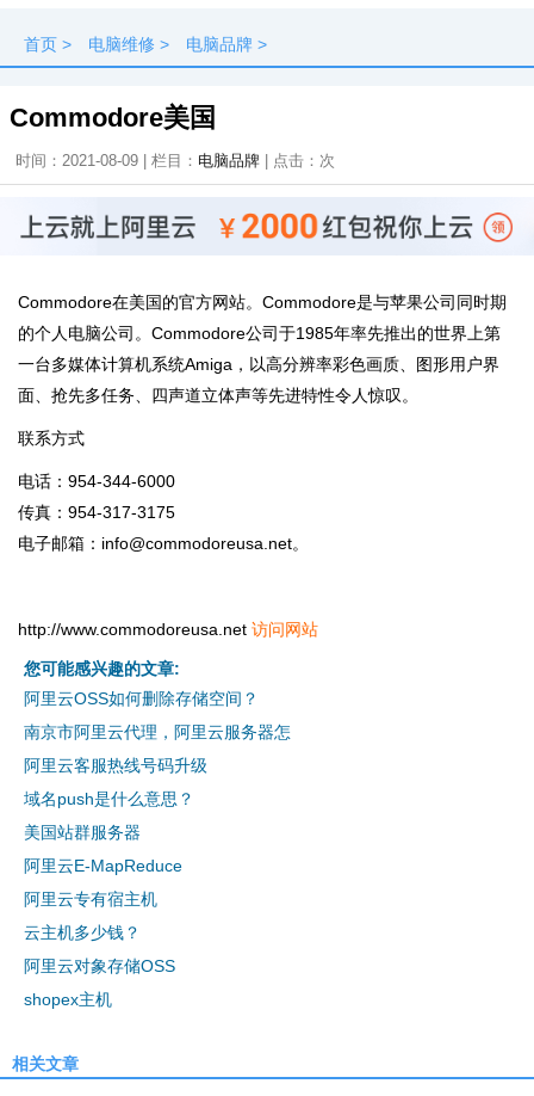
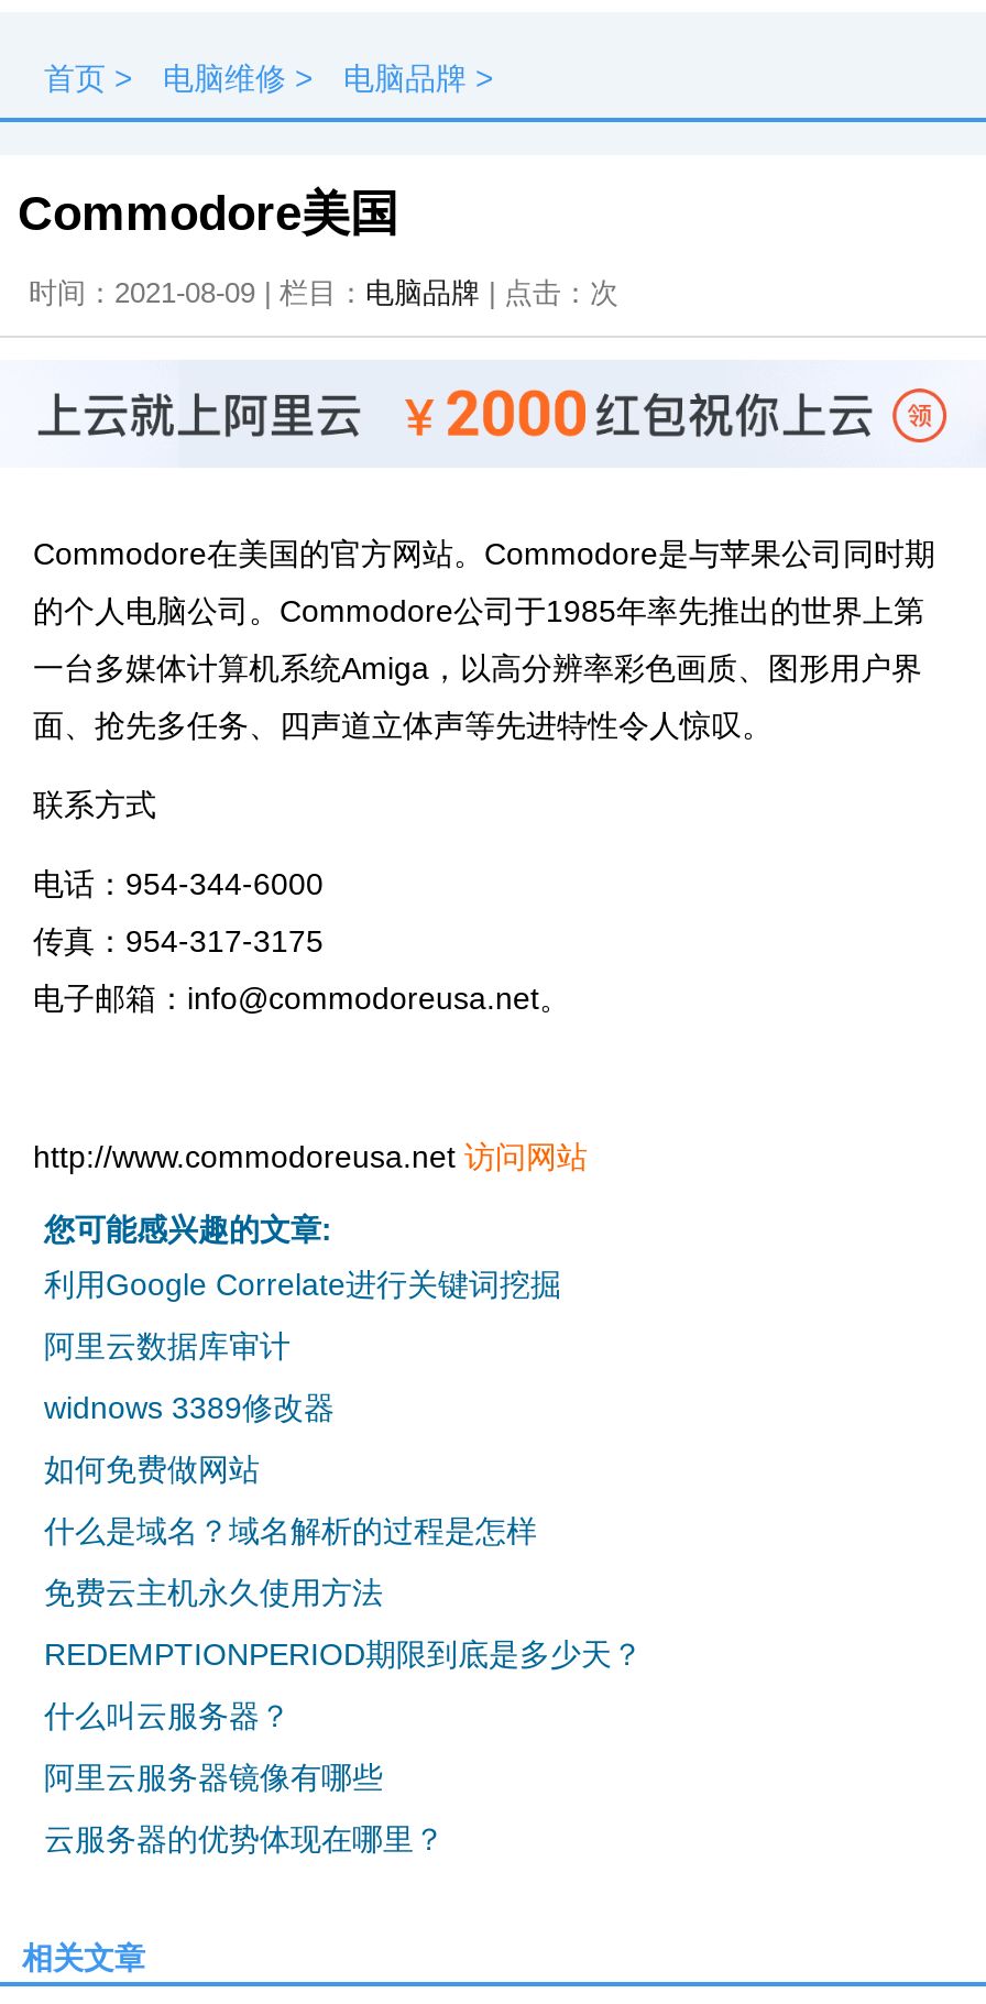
[24,689,259,708] 阿里云OSS如何删除存储空间？ -> [44,1266,561,1302] 利用Google Correlate进行关键词挖掘
[24,722,291,741] 南京市阿里云代理，阿里云服务器怎 -> [44,1328,291,1363] 阿里云数据库审计
[24,756,207,775] 阿里云客服热线号码升级 -> [44,1390,335,1425] widnows 3389修改器
[24,789,194,808] 域名push是什么意思？ -> [44,1451,260,1487] 如何免费做网站
[24,822,141,842] 美国站群服务器 -> [44,1513,537,1548] 什么是域名？域名解析的过程是怎样
[24,856,182,875] 阿里云E-MapReduce -> [44,1575,383,1610] 免费云主机永久使用方法
[24,889,157,908] 阿里云专有宿主机 -> [44,1636,643,1671] REDEMPTIONPERIOD期限到底是多少天？
[24,923,141,942] 云主机多少钱？ -> [44,1698,291,1733] 什么叫云服务器？
[24,956,175,975] 阿里云对象存储OSS -> [44,1759,383,1795] 阿里云服务器镜像有哪些
[24,990,112,1009] shopex主机 -> [44,1821,445,1856] 云服务器的优势体现在哪里？

